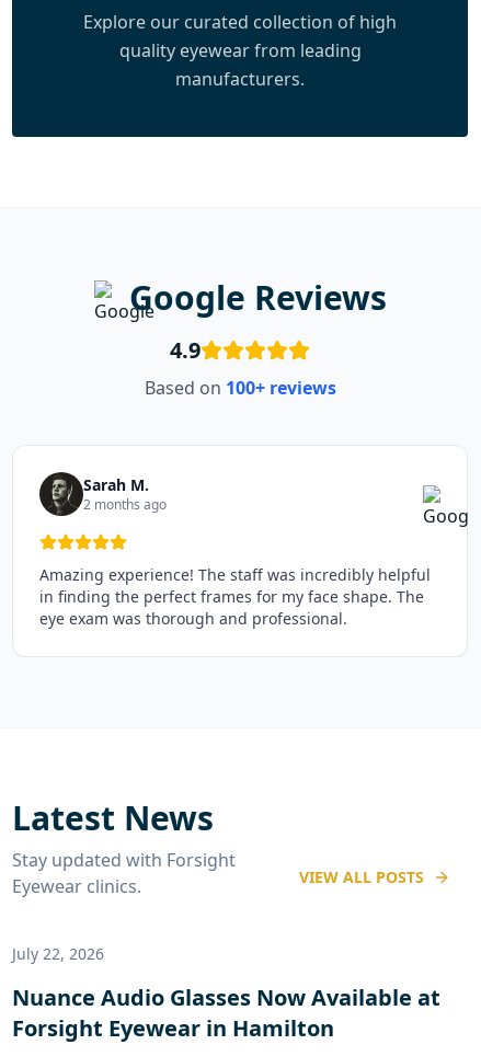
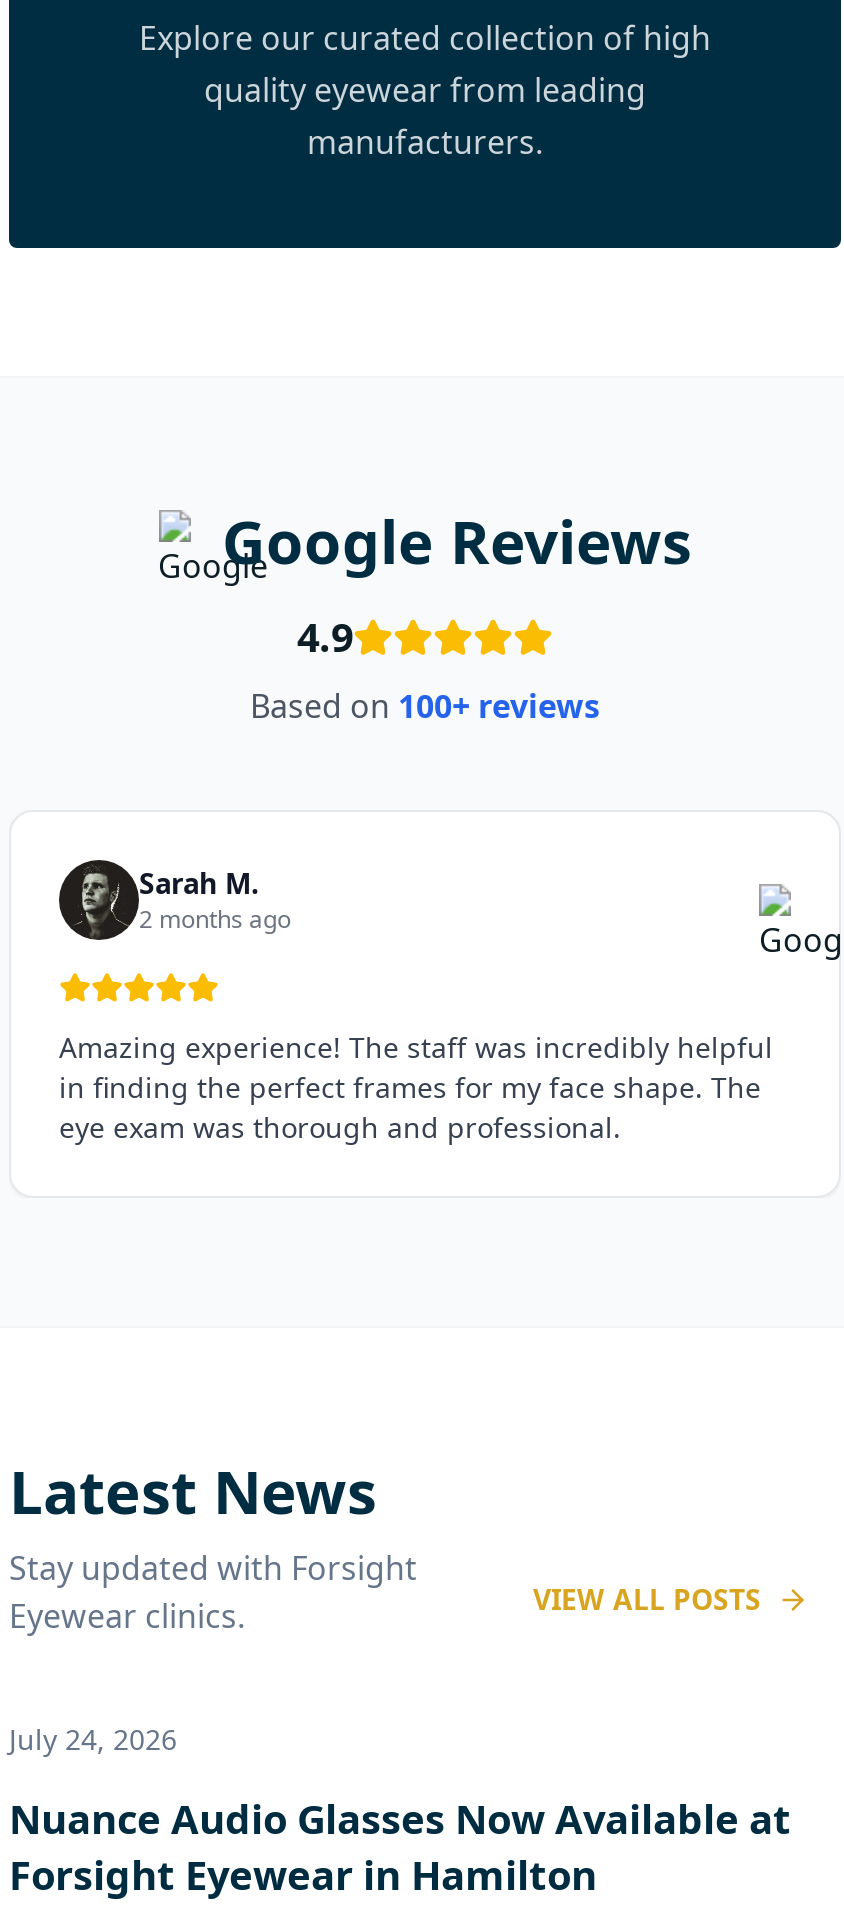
[12,943,104,964] July 22, 2026 -> [9,1720,177,1758] July 24, 2026

